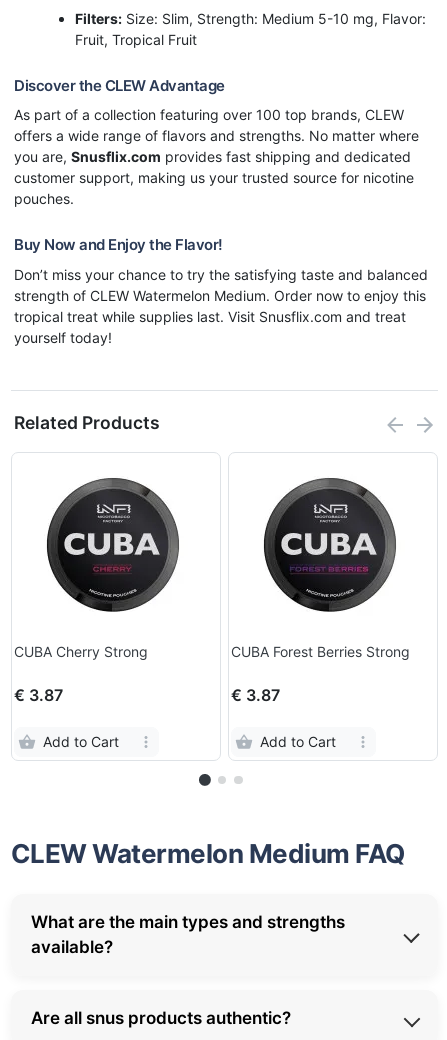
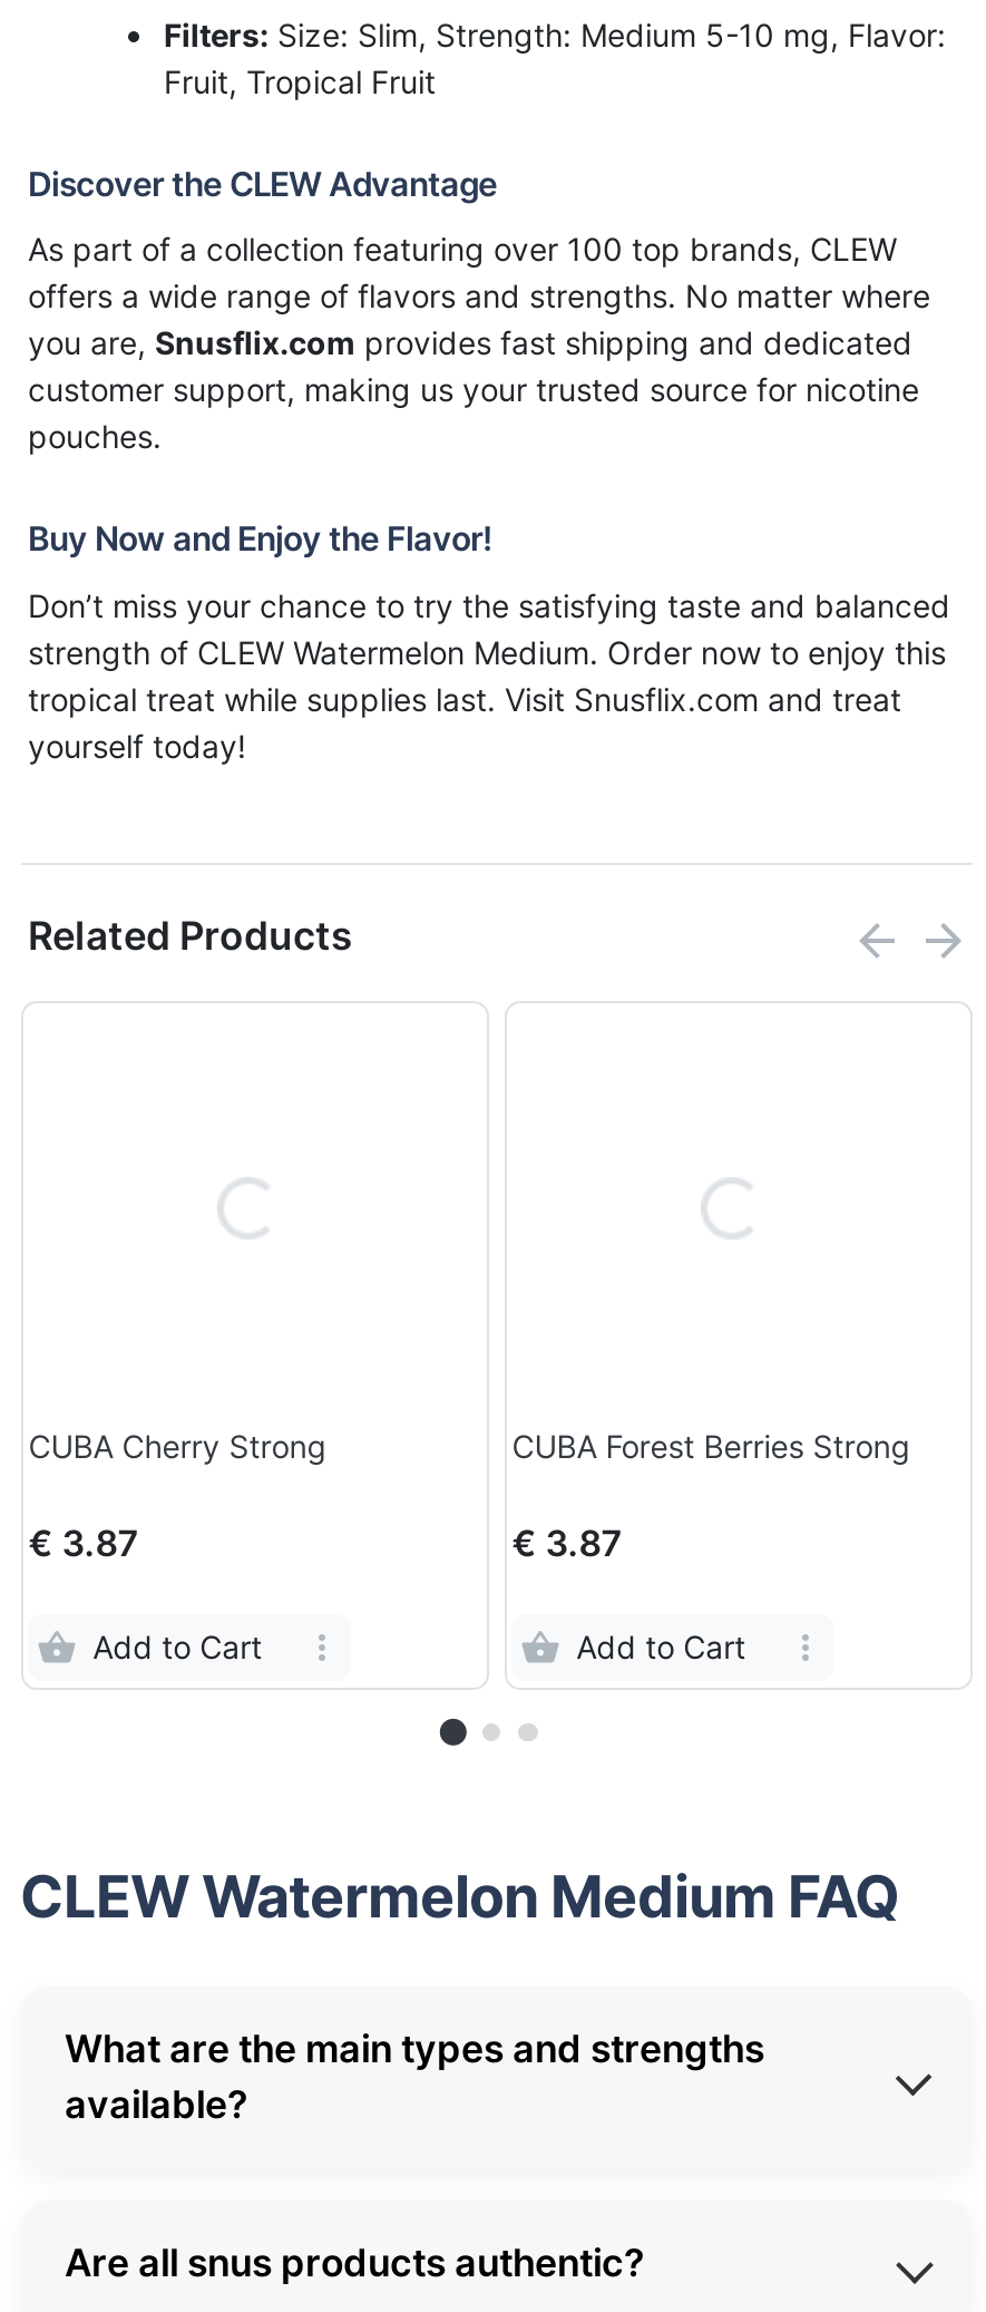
[46,477,180,613] [image] -> none
[263,477,397,613] [image] -> none

